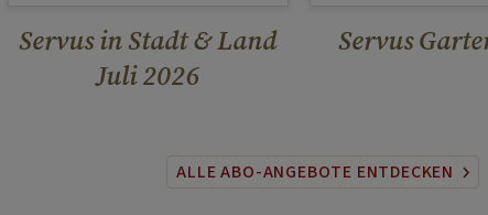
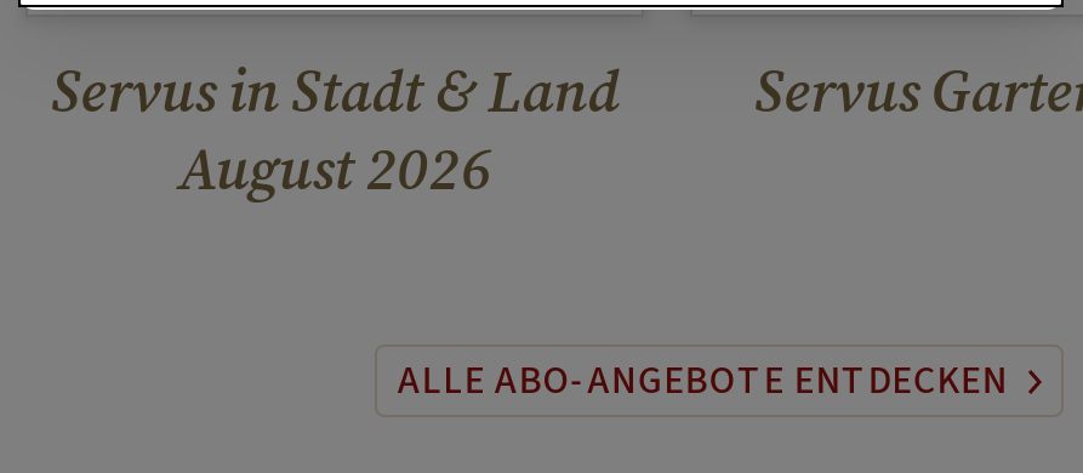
[96,57,200,94] Juli 2026 -> [178,129,491,209] August 2026

